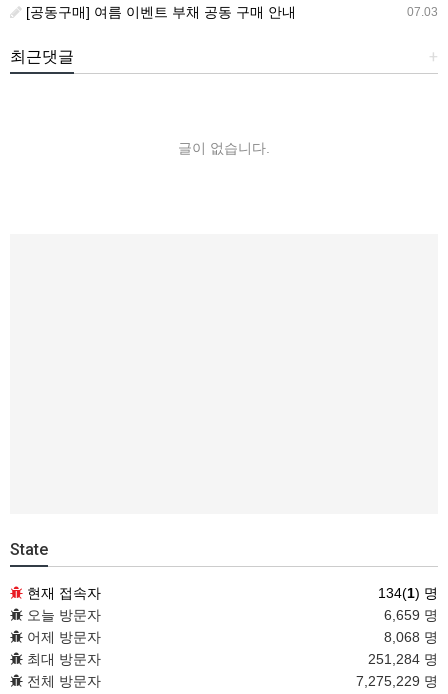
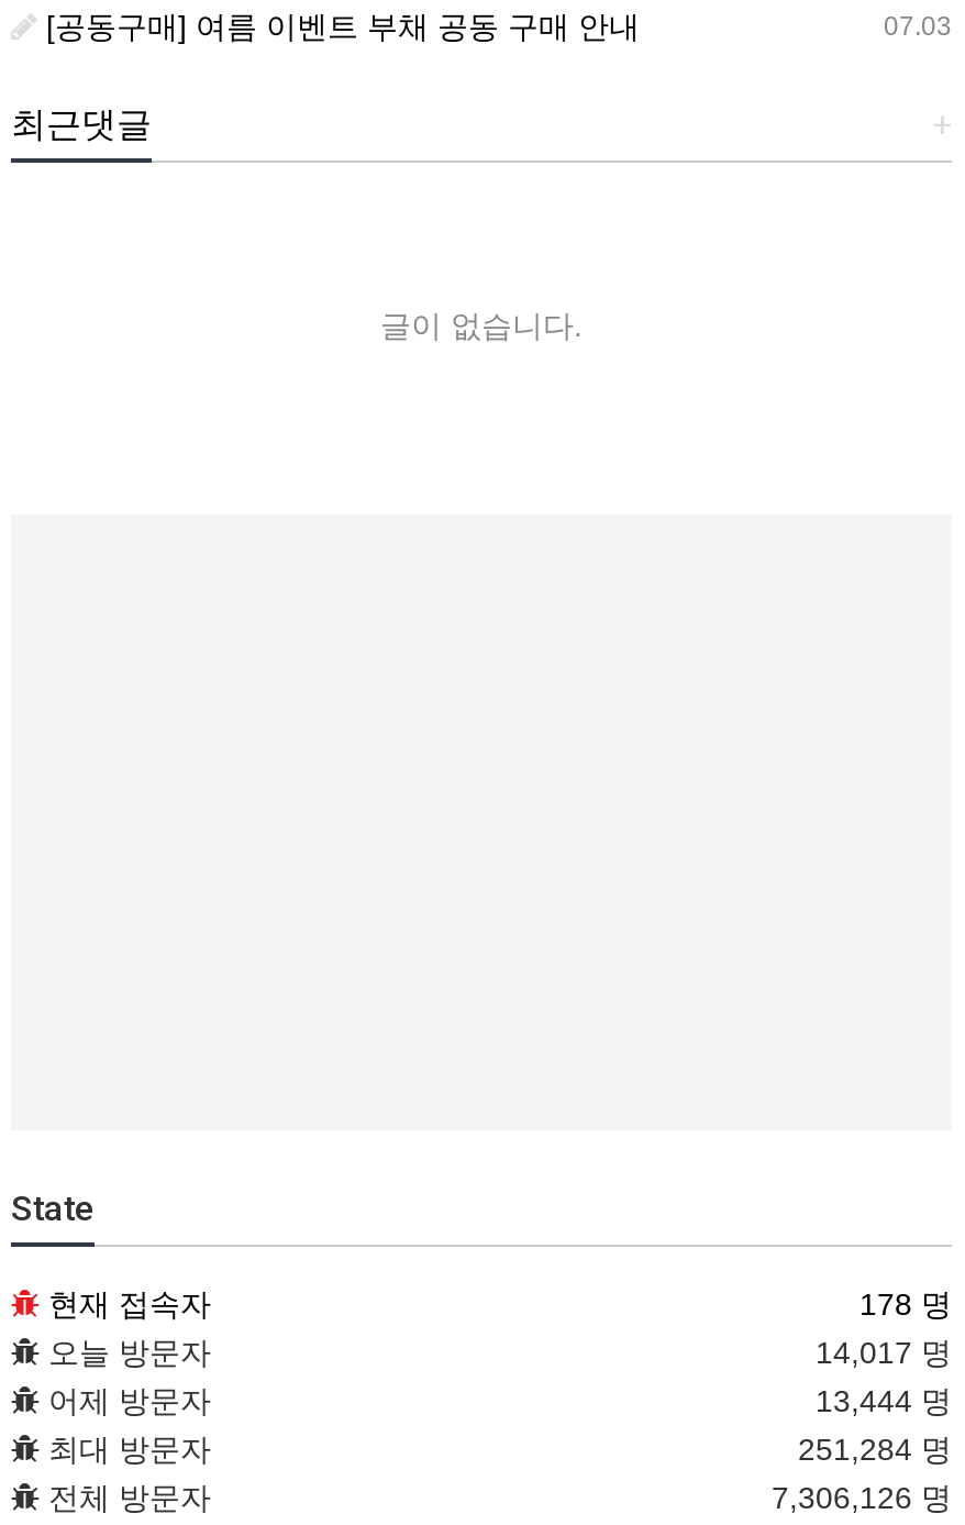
[378,585,438,601] 134(1) 명 -> [859,1286,952,1322] 178 명
[384,607,438,623] 6,659 명 -> [816,1335,952,1370] 14,017 명
[384,629,438,645] 8,068 명 -> [816,1383,952,1418] 13,444 명
[356,673,438,689] 7,275,229 명 -> [772,1480,952,1515] 7,306,126 명

